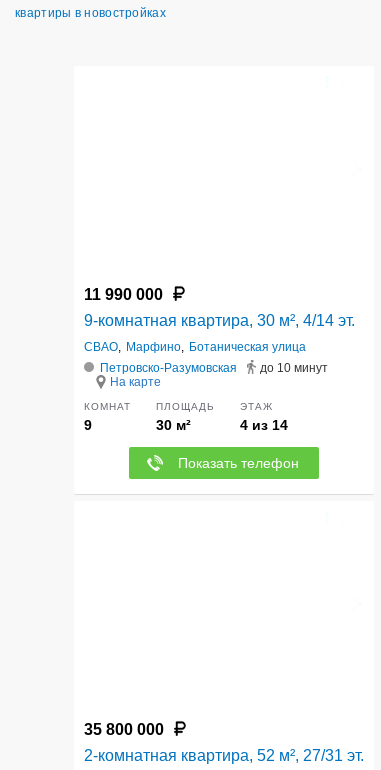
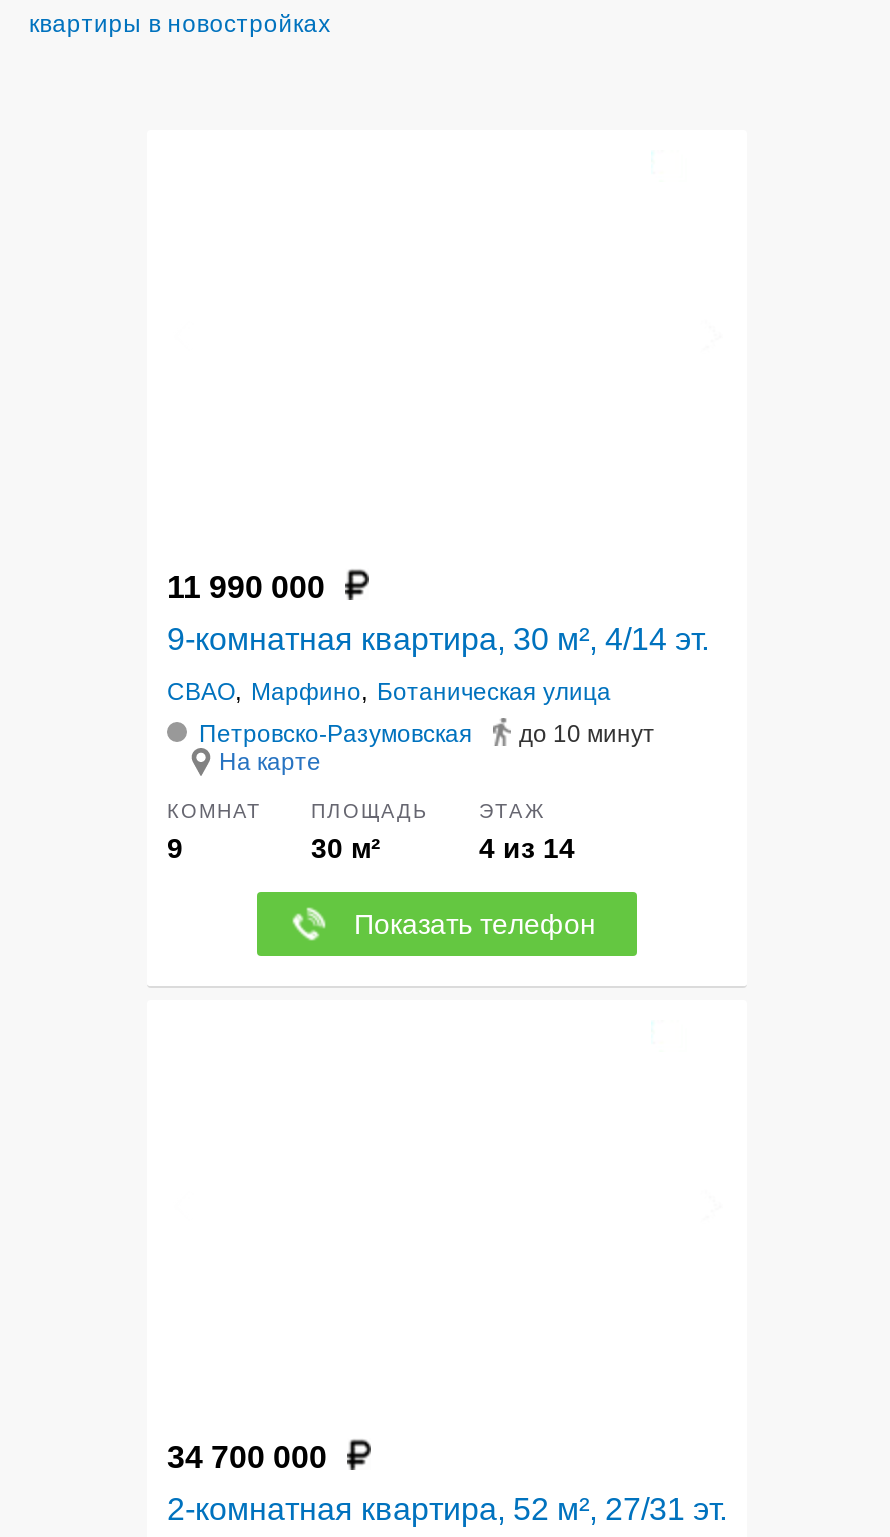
[84,721,168,738] 35 800 000 -> [167,1440,335,1474] 34 700 000

